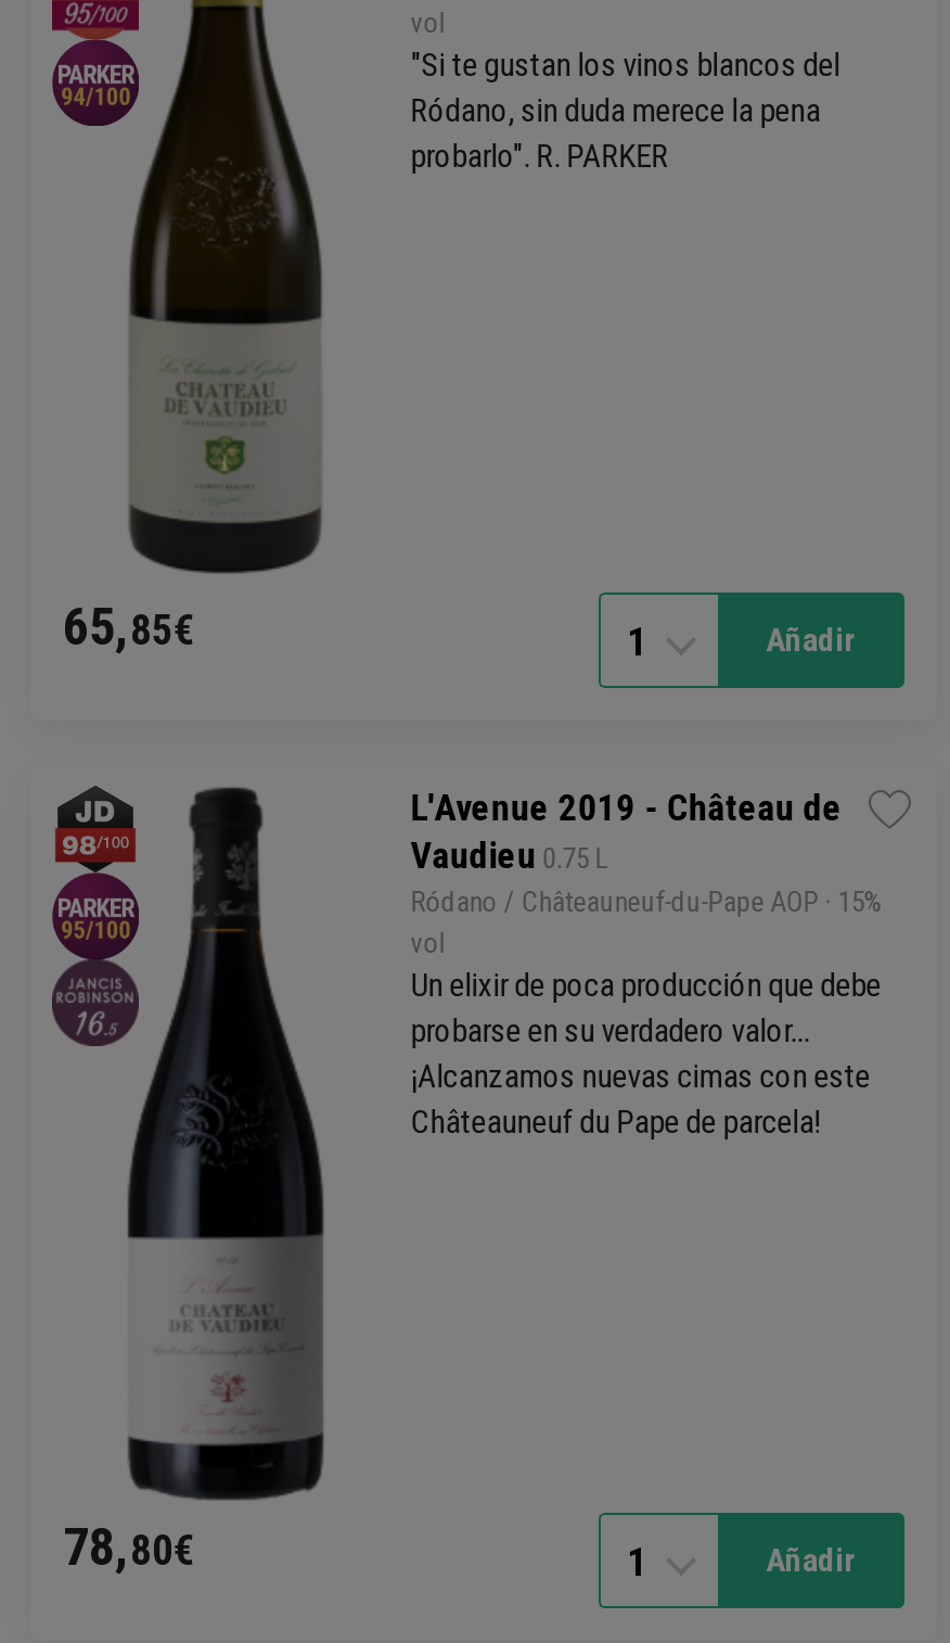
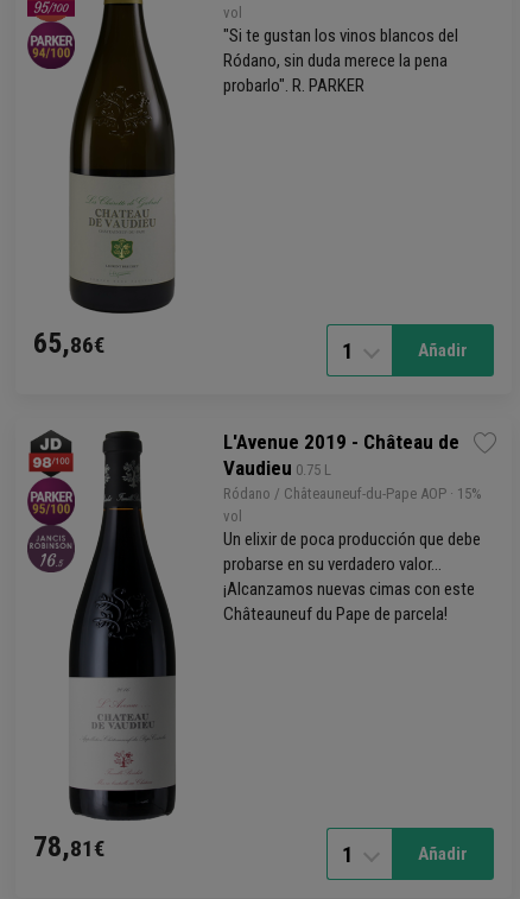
[63,597,193,658] 65,85€ -> [33,327,104,360] 65,86€
[63,1517,193,1578] 78,80€ -> [33,830,104,863] 78,81€

